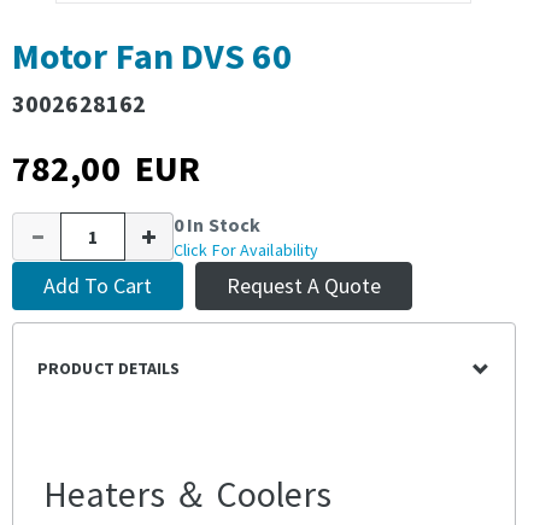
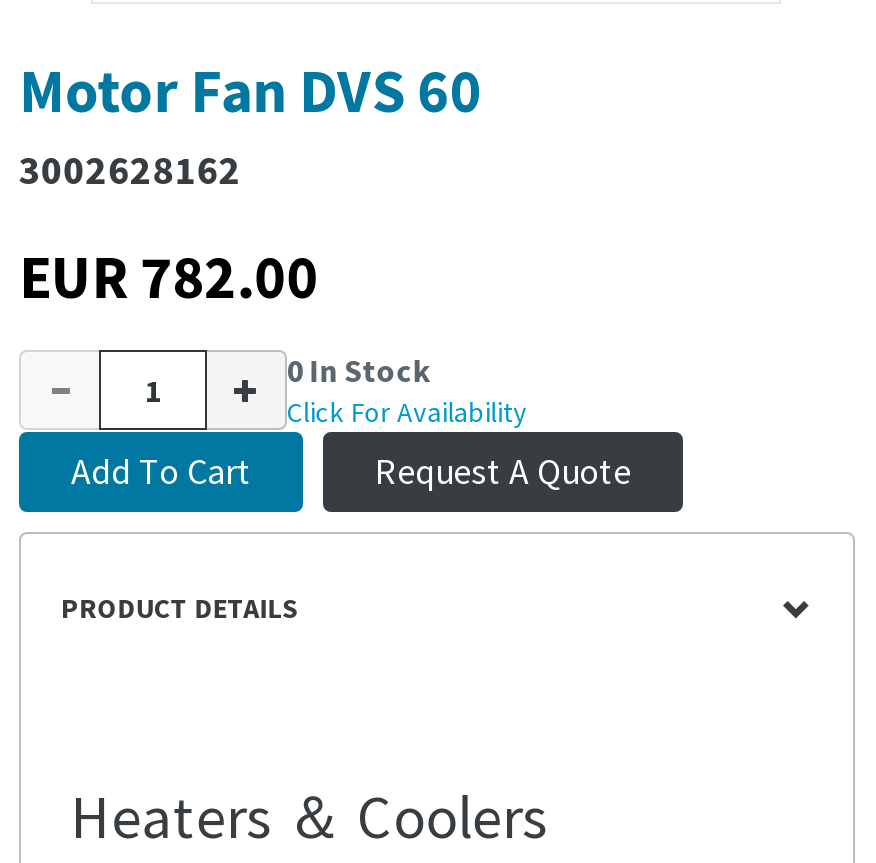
[12,145,200,191] 782,00 EUR -> [19,238,319,314] EUR 782.00

